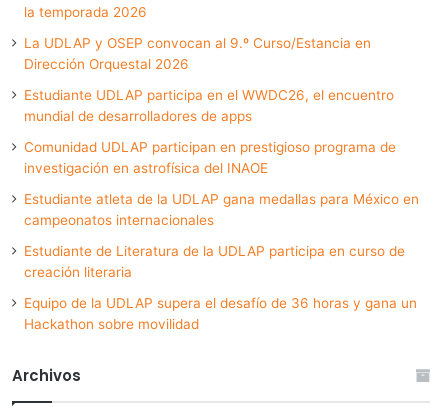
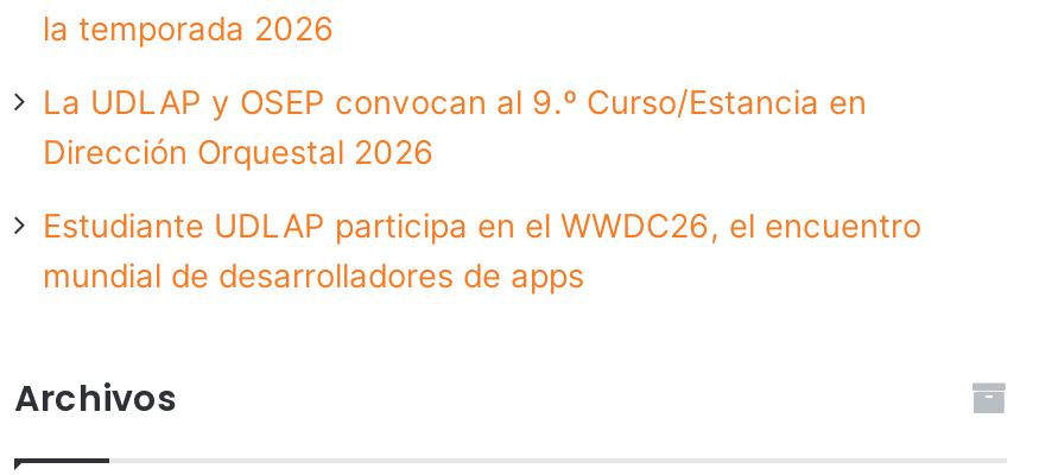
[24,139,419,332] Comunidad UDLAP participan en prestigioso programa de | investigación en astrofísica del INAOE | Estudiante atleta de la UDLAP gana medallas para México en | campeonatos internacionales | Estudiante de Literatura de la UDLAP participa en curso de | creación literaria | Equipo de la UDLAP supera el desafío de 36 horas y gana un | Hackathon sobre movilidad -> none

